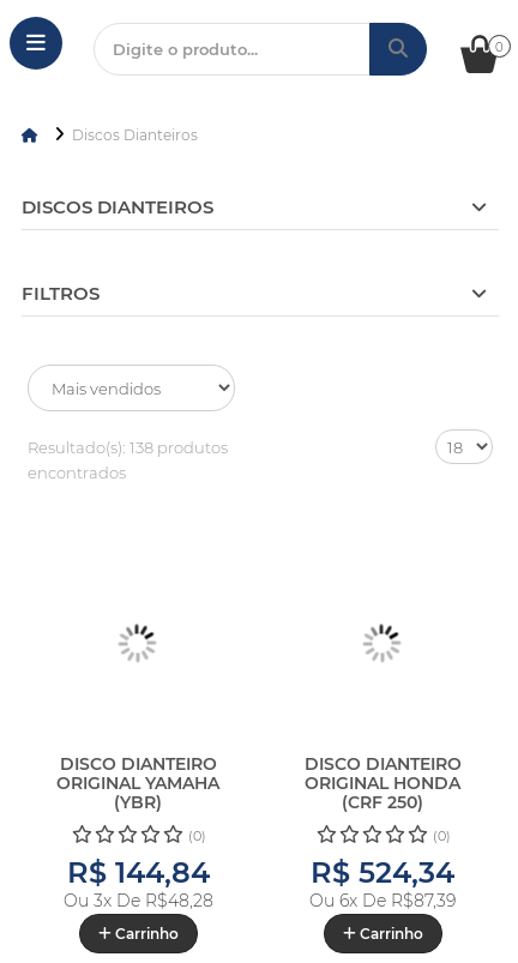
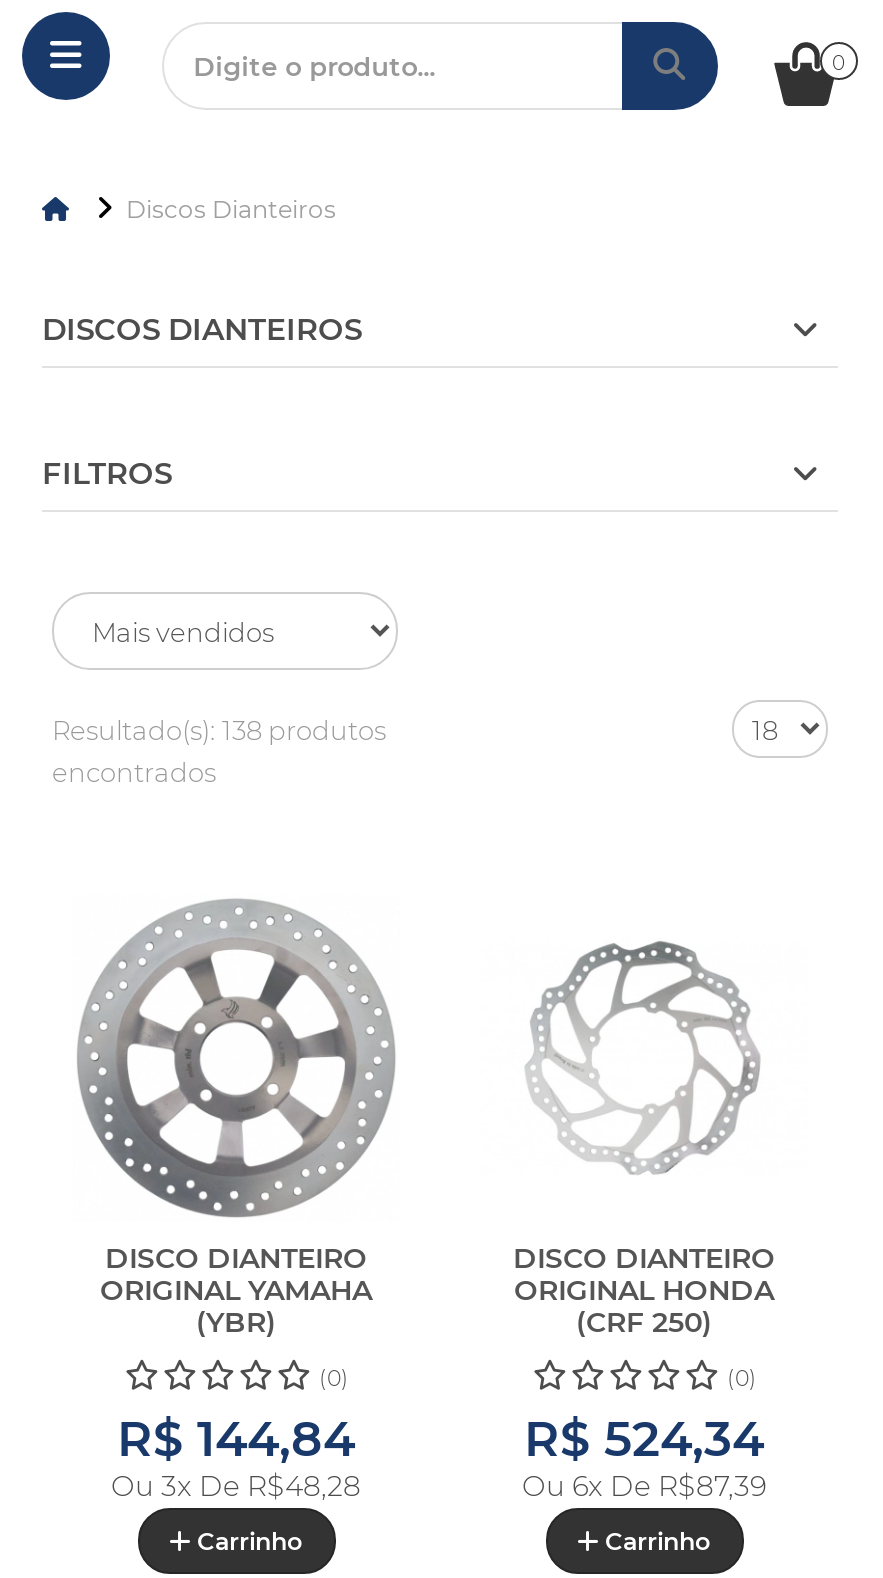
none -> [76,898,396,1218] [image]
none -> [524,940,762,1176] [image]

